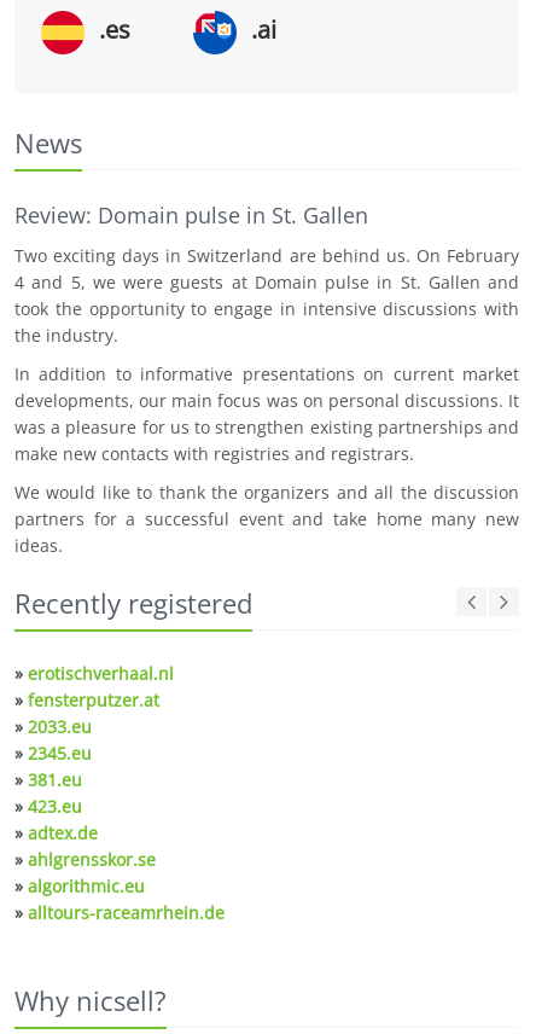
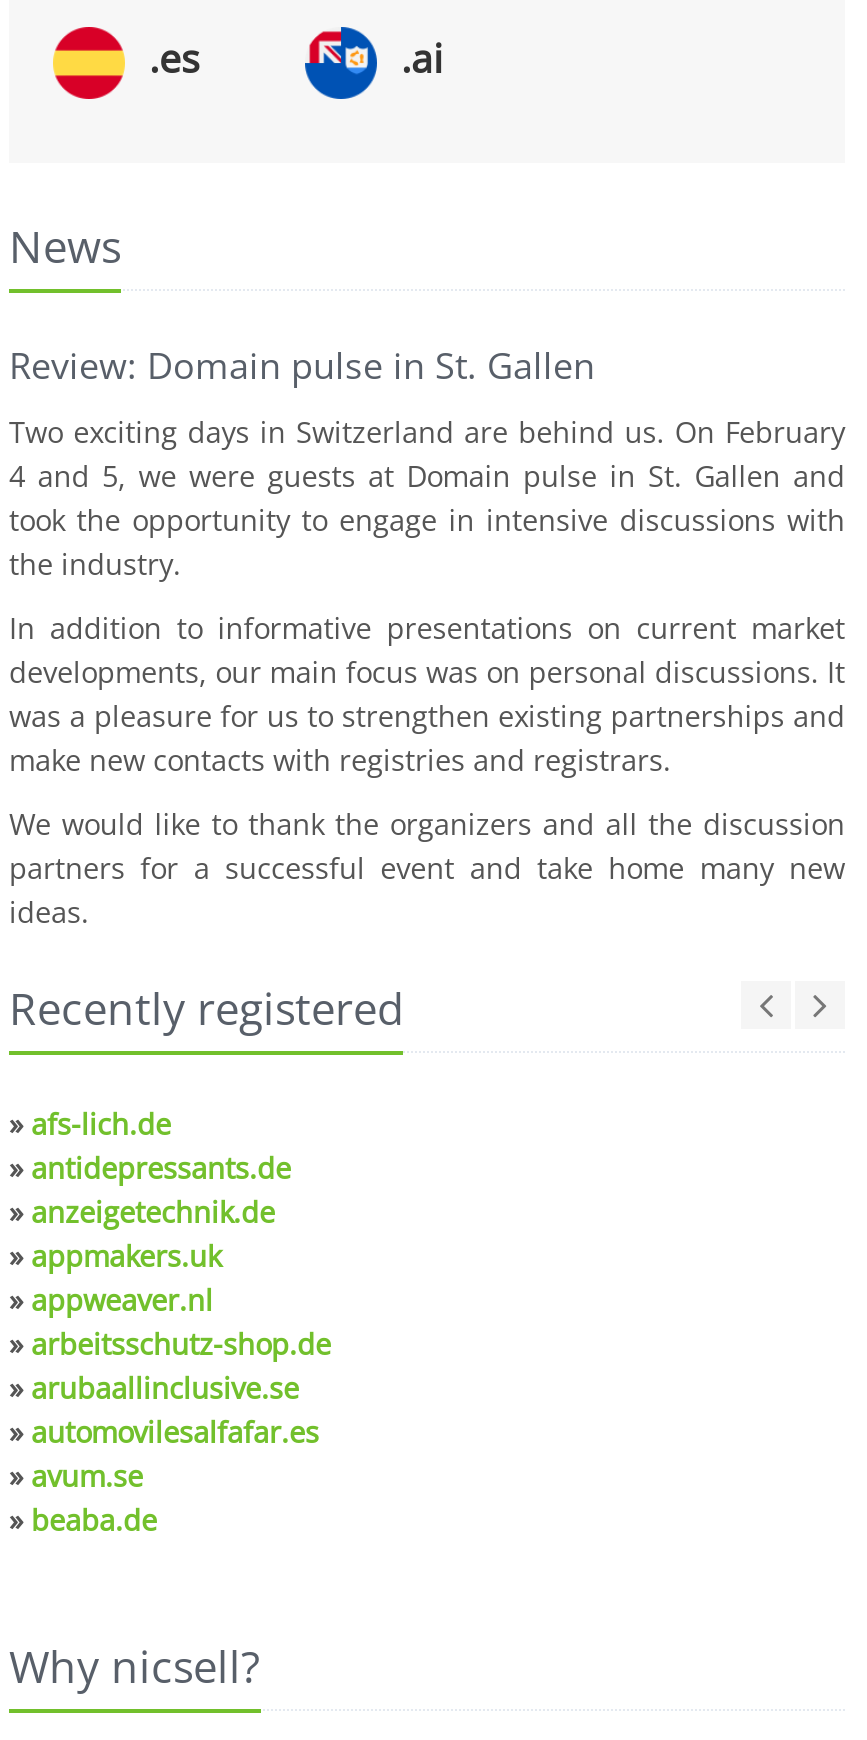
[14,662,225,924] » erotischverhaal.nl | » fensterputzer.at | » 2033.eu | » 2345.eu | » 381.eu | » 423.eu | » adtex.de | » ahlgrensskor.se | » algorithmic.eu | » alltours-raceamrhein.de -> [9,1105,331,1539] » afs-lich.de | » antidepressants.de | » anzeigetechnik.de | » appmakers.uk | » appweaver.nl | » arbeitsschutz-shop.de | » arubaallinclusive.se | » automovilesalfafar.es | » avum.se | » beaba.de

